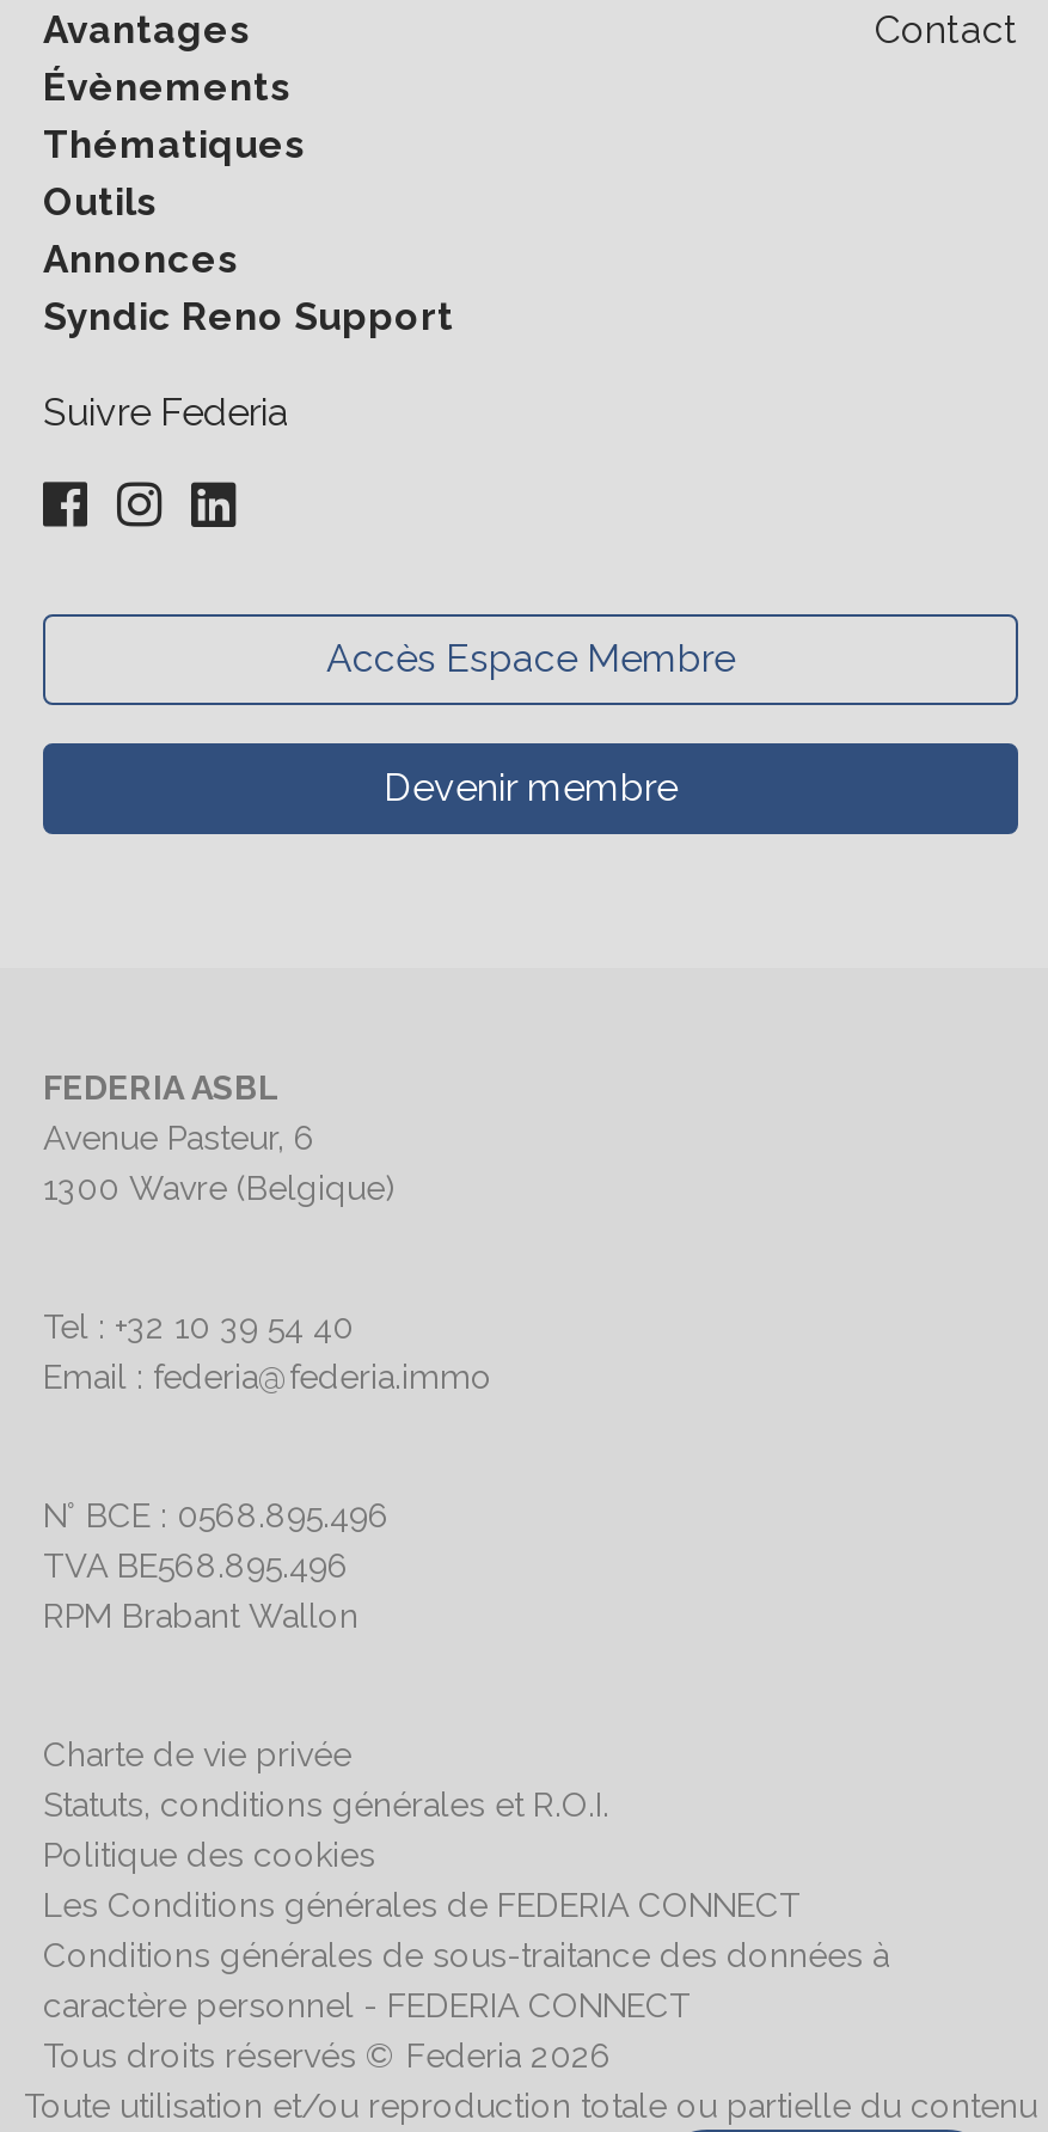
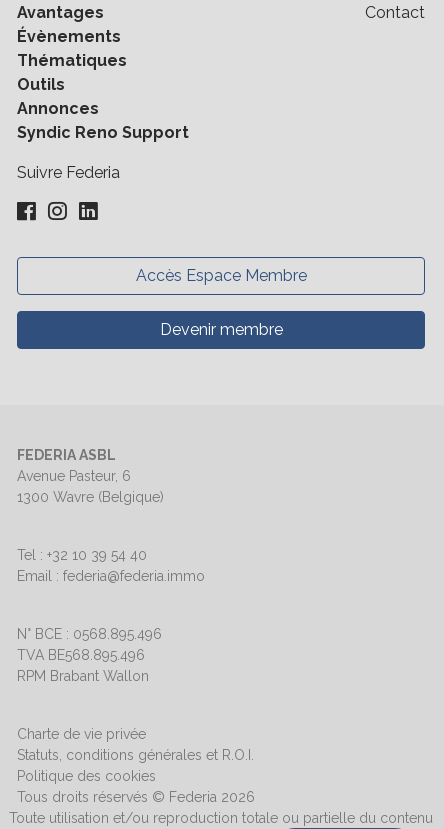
[43,1886,889,2024] Les Conditions générales de FEDERIA CONNECT | Conditions générales de sous-traitance des données à | caractère personnel - FEDERIA CONNECT -> none

